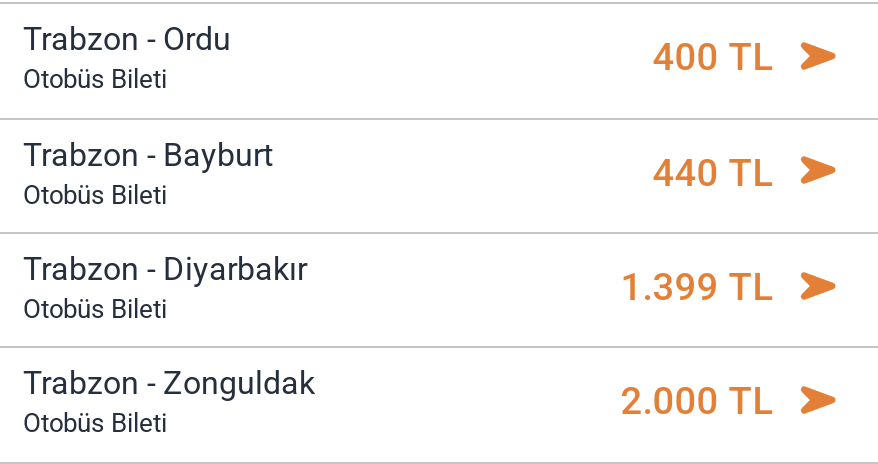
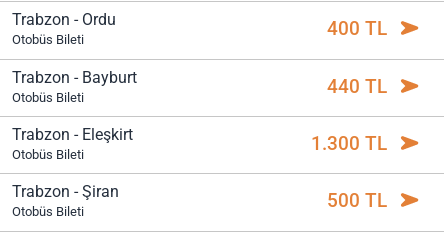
[23,250,307,288] Trabzon - Diyarbakır -> [12,125,133,144] Trabzon - Eleşkirt
[620,264,772,310] 1.399 TL -> [311,132,387,155] 1.300 TL
[23,365,315,403] Trabzon - Zonguldak -> [12,182,119,201] Trabzon - Şiran
[620,379,772,425] 2.000 TL -> [327,189,387,212] 500 TL

